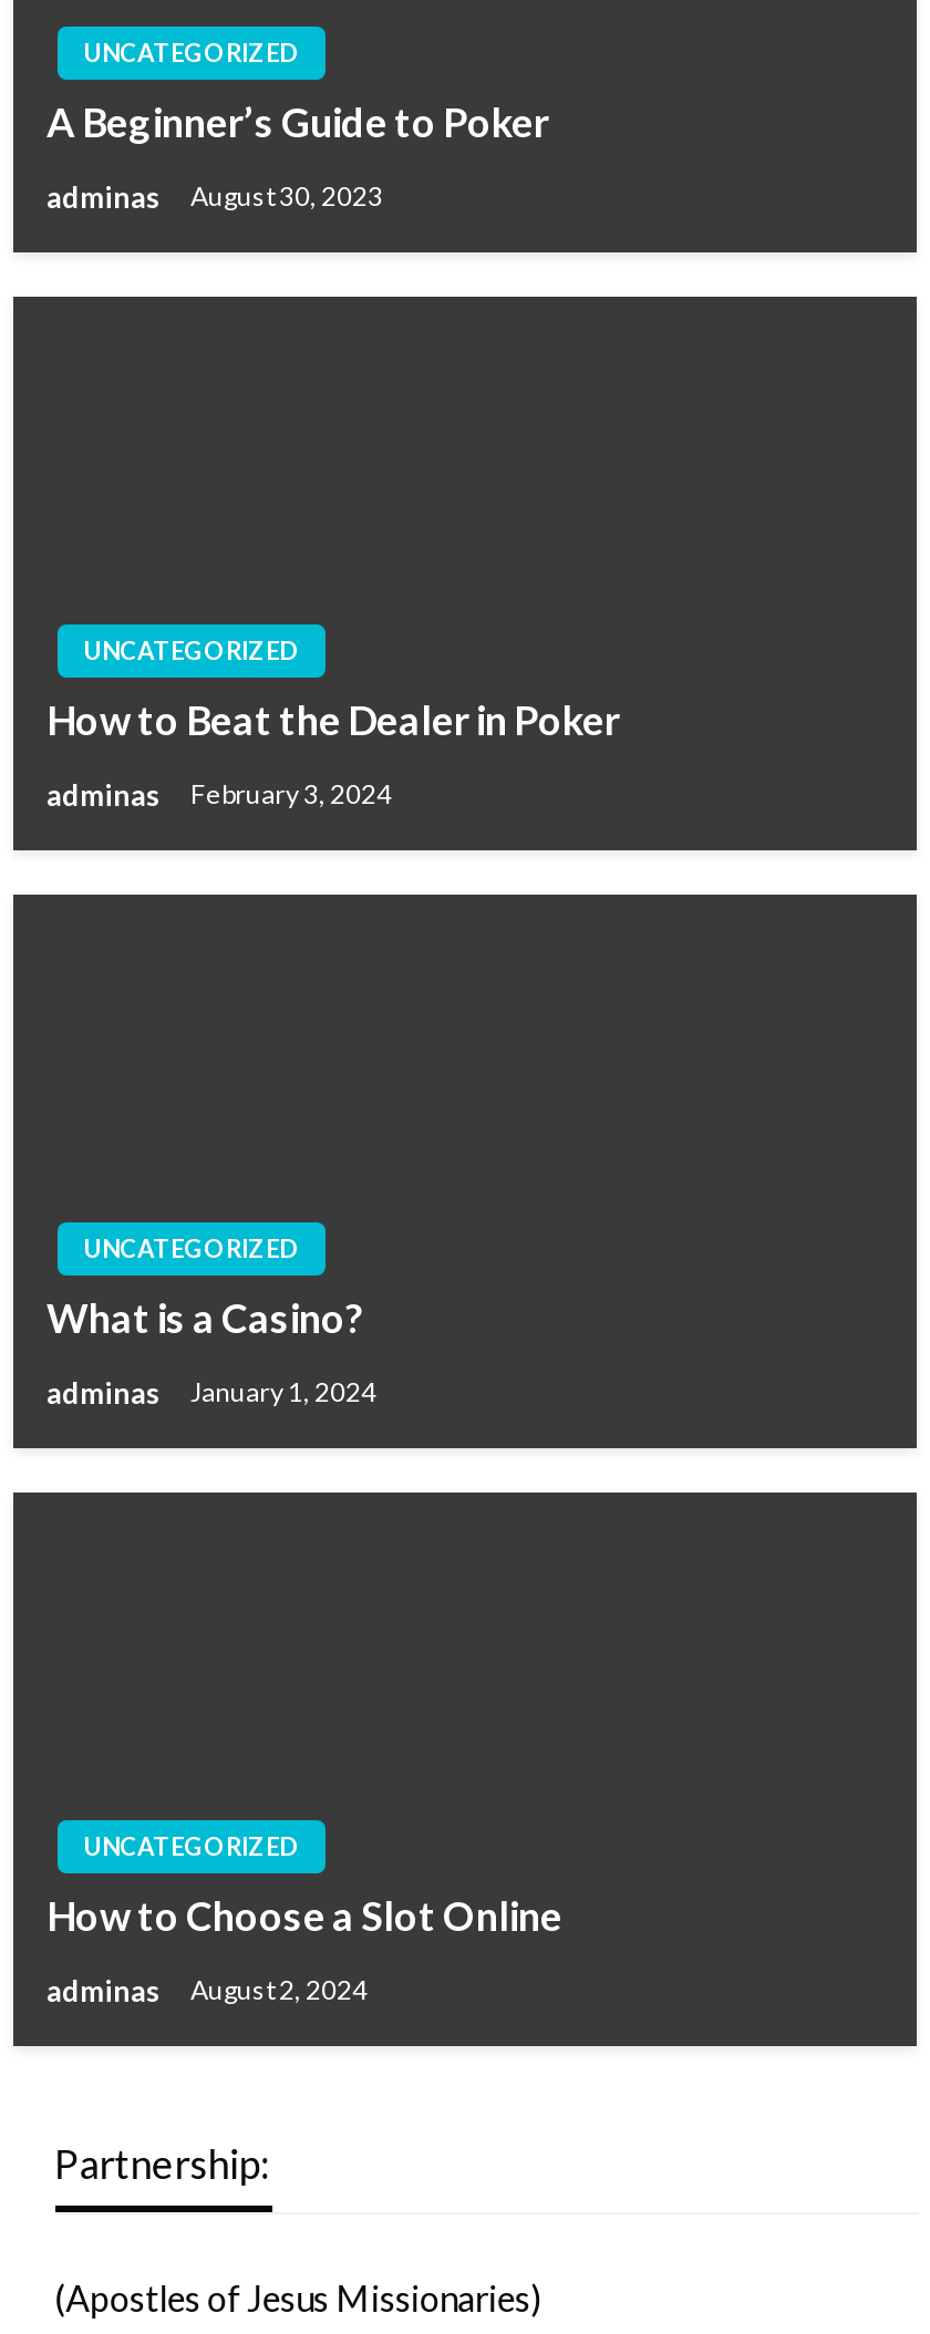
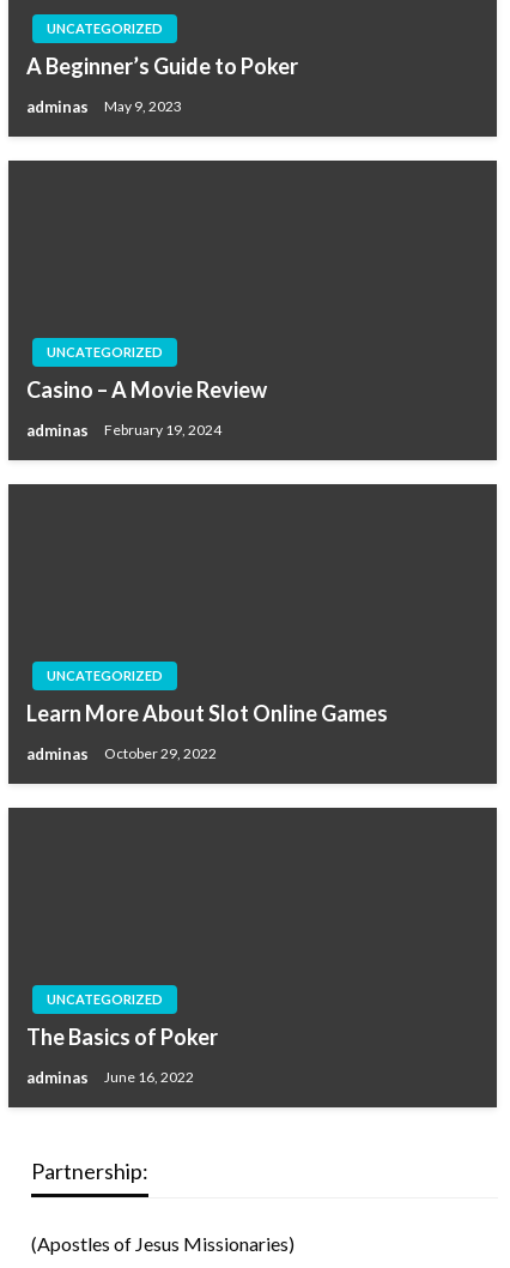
[46,179,383,215] adminas August 30, 2023 -> [26,97,182,116] adminas May 9, 2023
[46,695,620,744] How to Beat the Dealer in Poker -> [26,376,267,403] Casino – A Movie Review
[46,777,392,813] adminas February 3, 2024 -> [26,421,221,440] adminas February 19, 2024
[46,1293,363,1342] What is a Casino? -> [26,700,388,726] Learn More About Slot Online Games
[46,1375,376,1411] adminas January 1, 2024 -> [26,744,217,763] adminas October 29, 2022
[46,1891,562,1940] How to Choose a Slot Online -> [26,1024,218,1050] The Basics of Poker
[46,1973,368,2008] adminas August 2, 2024 -> [26,1068,194,1087] adminas June 16, 2022

